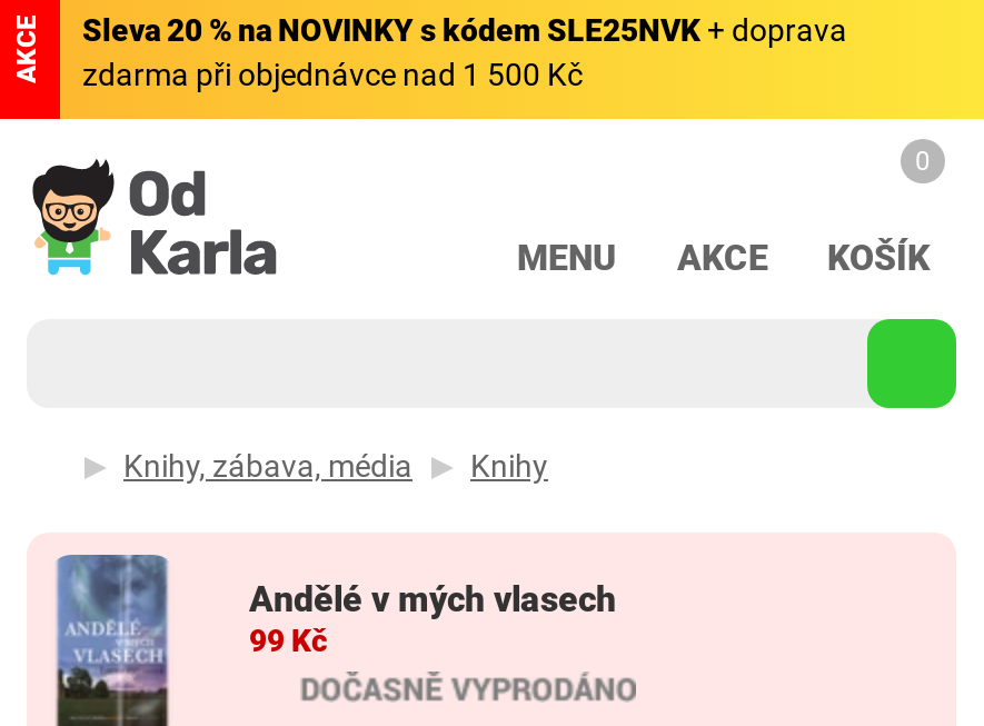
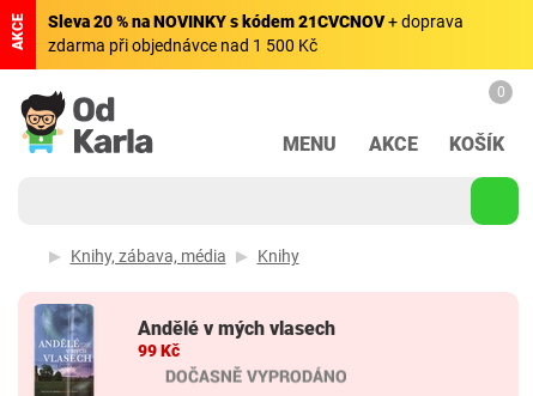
[82,12,847,48] Sleva 20 % na NOVINKY s kódem SLE25NVK + doprava -> [48,12,464,31] Sleva 20 % na NOVINKY s kódem 21CVCNOV + doprava

